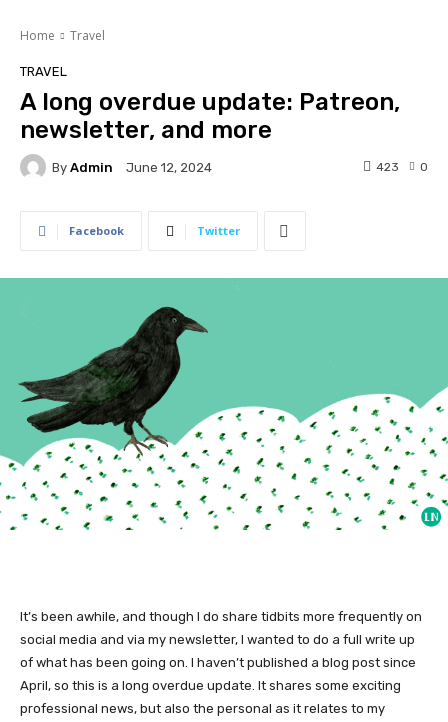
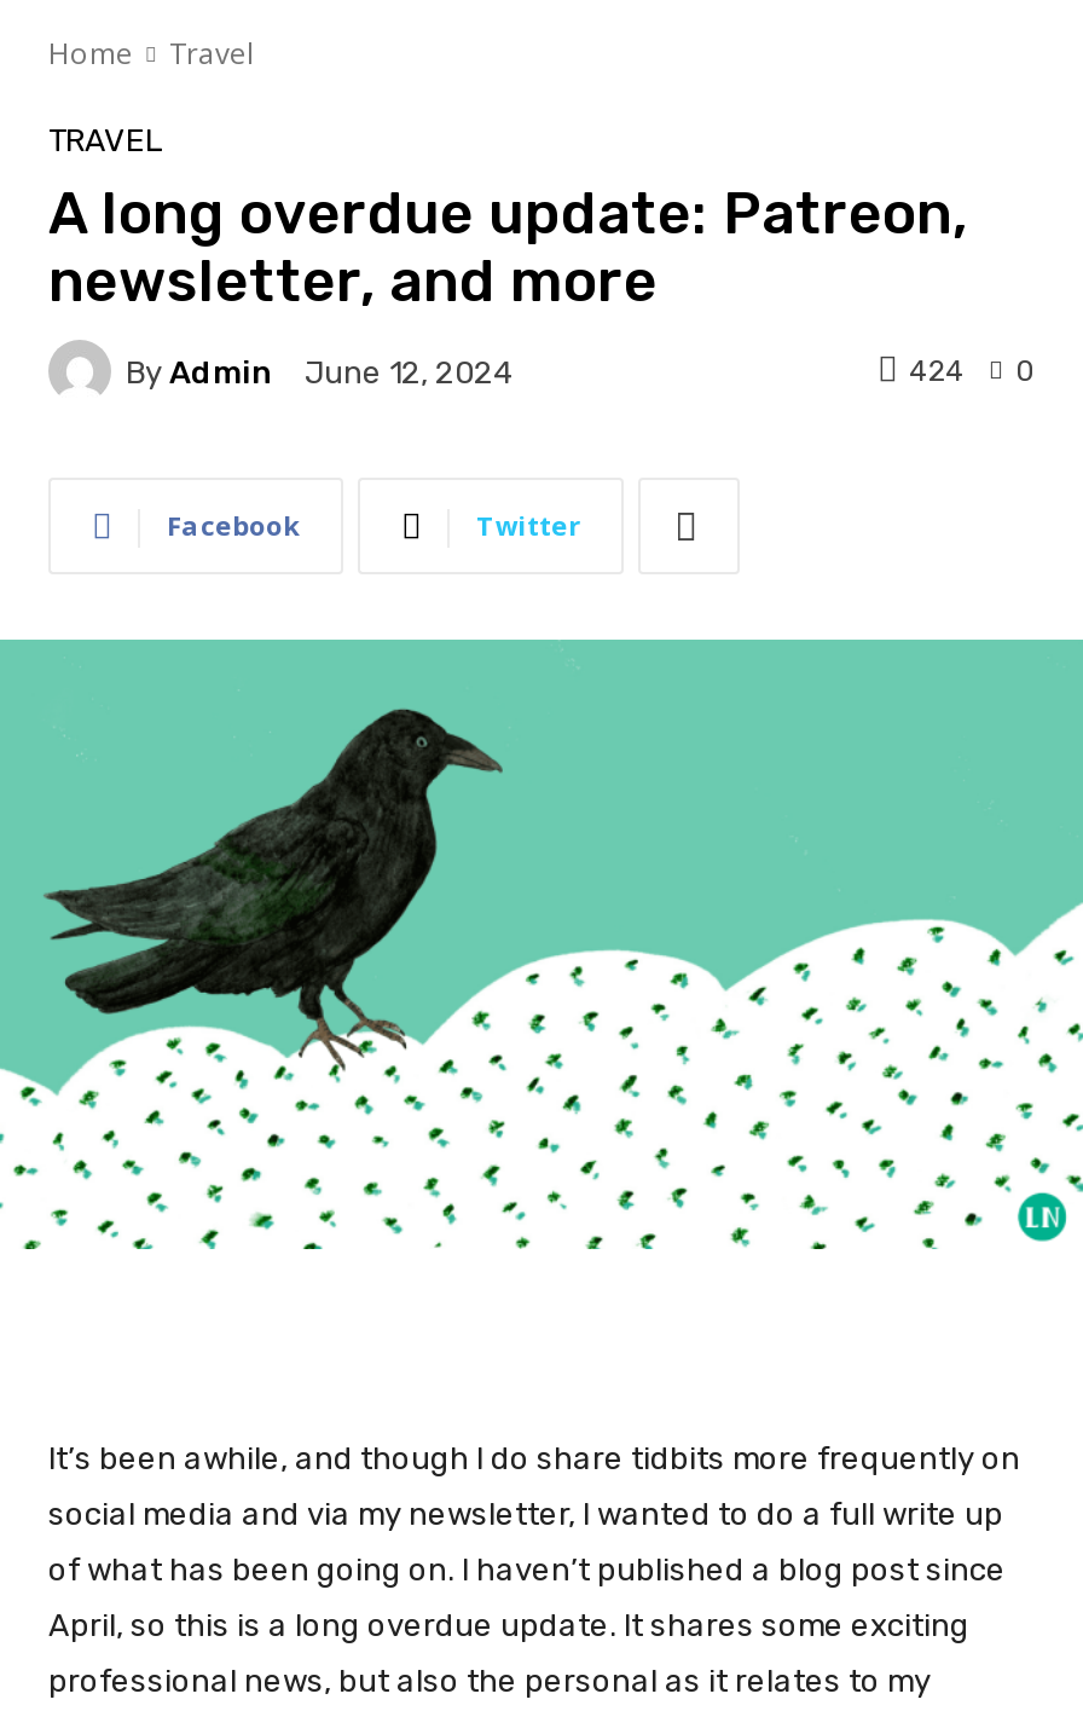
[376,160,428,174] 423 0 -> [909,354,1035,388] 424 0

